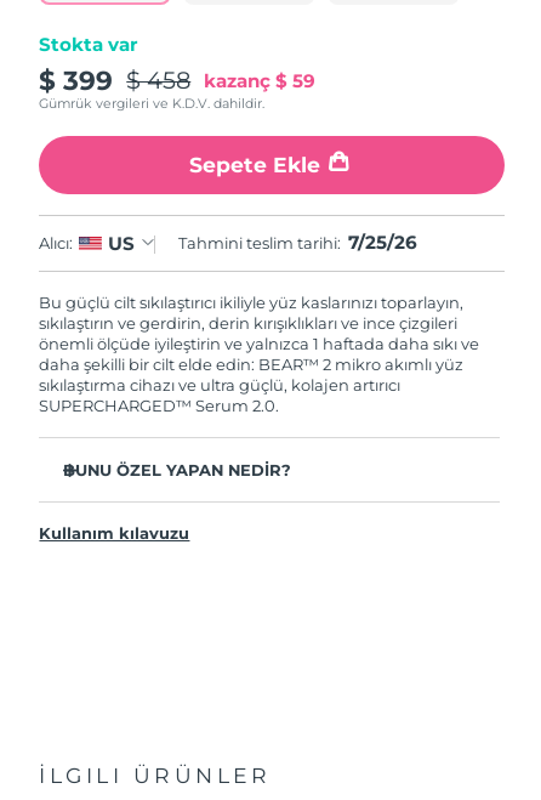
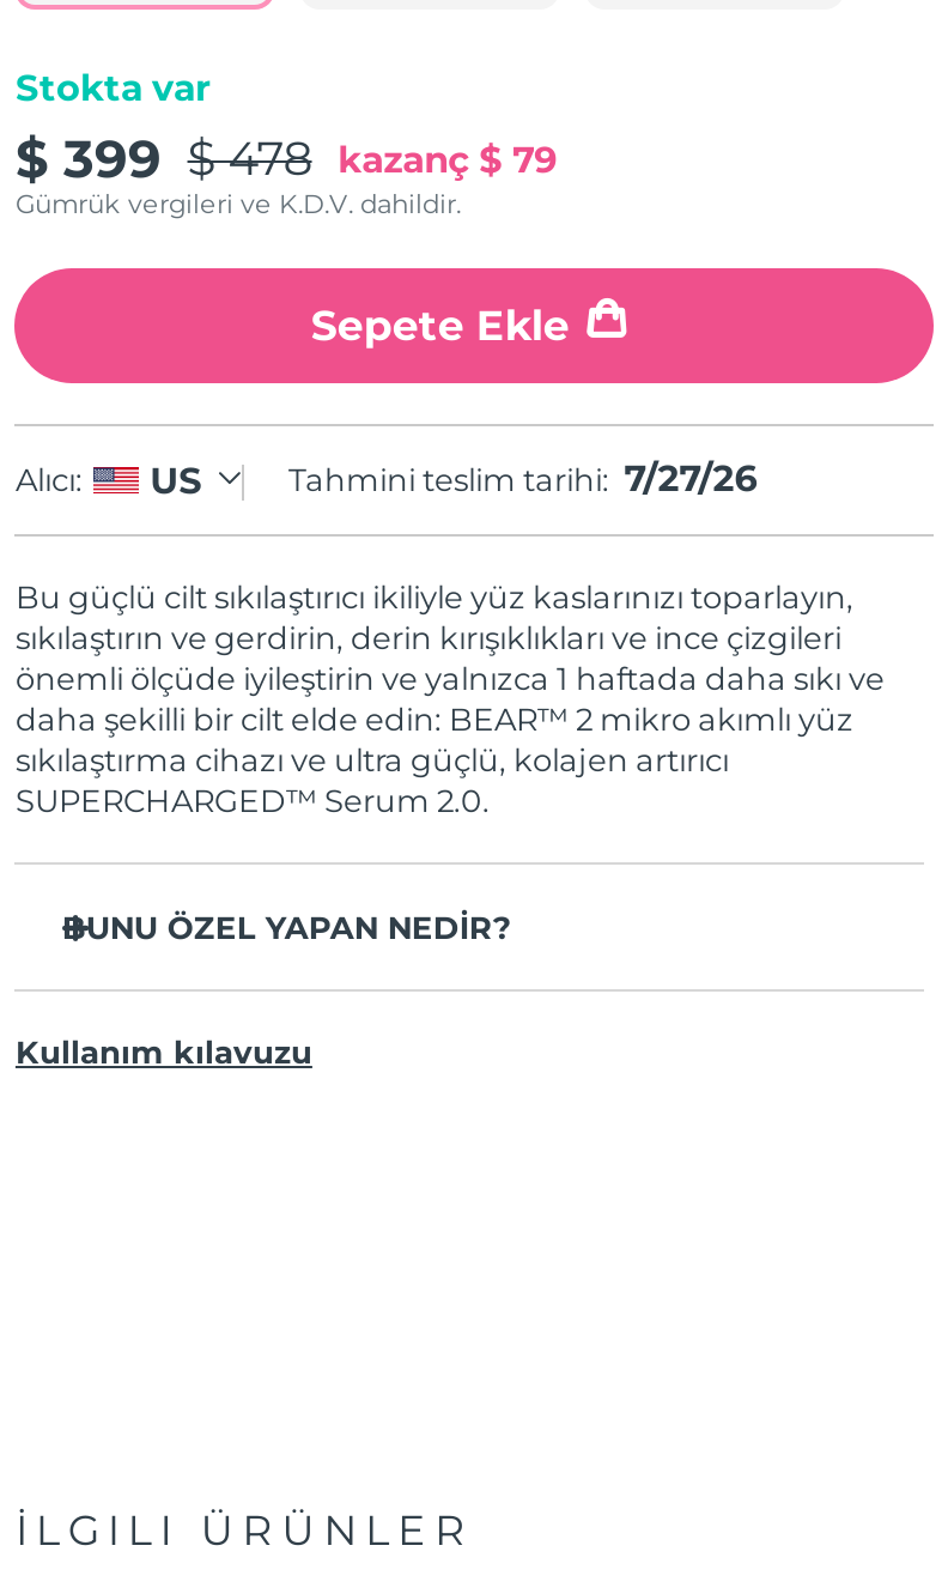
[39,64,316,95] $ 399 $ 458 kazanç $ 59 -> [16,126,558,188] $ 399 $ 478 kazanç $ 79
[178,231,417,254] Tahmini teslim tarihi: 7/25/26 -> [288,456,758,502] Tahmini teslim tarihi: 7/27/26

